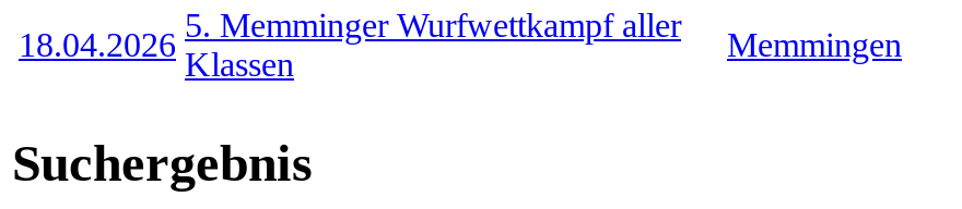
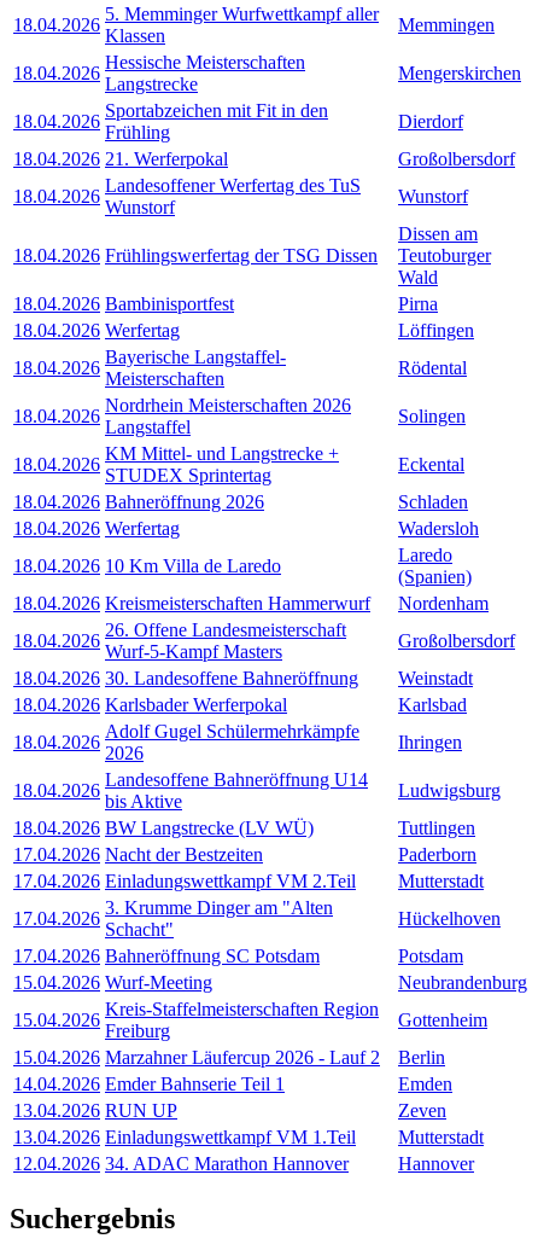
none -> [13,62,100,83] 18.04.2026
none -> [13,62,521,131] Mengerskirchen | 18.04.2026
none -> [13,111,515,206] Dierdorf | 18.04.2026 21. Werferpokal | Großolbersdorf | 18.04.2026
none -> [13,186,468,265] Wunstorf | 18.04.2026 Frühlingswerfertag der TSG Dissen
none -> [13,223,491,378] Dissen am | Teutoburger | Wald | 18.04.2026 Bambinisportfest | Pirna | 18.04.2026 Werfertag | Löffingen | 18.04.2026
none -> [13,357,467,426] Rödental | 18.04.2026
none -> [13,405,466,474] Solingen | 18.04.2026
none -> [13,454,479,576] Eckental | 18.04.2026 Bahneröffnung 2026 | Schladen | 18.04.2026 Werfertag | Wadersloh | 18.04.2026 10 Km Villa de Laredo
none -> [13,544,489,650] Laredo | (Spanien) | 18.04.2026 Kreismeisterschaften Hammerwurf | Nordenham | 18.04.2026
none -> [13,630,515,752] Großolbersdorf | 18.04.2026 30. Landesoffene Bahneröffnung | Weinstadt | 18.04.2026 Karlsbader Werferpokal | Karlsbad | 18.04.2026
none -> [13,731,462,800] Ihringen | 18.04.2026
none -> [13,780,501,928] Ludwigsburg | 18.04.2026 BW Langstrecke (LV WÜ) | Tuttlingen | 17.04.2026 Nacht der Bestzeiten | Paderborn | 17.04.2026 Einladungswettkampf VM 2.Teil | Mutterstadt | 17.04.2026
none -> [13,908,527,1030] Hückelhoven | 17.04.2026 Bahneröffnung SC Potsdam | Potsdam | 15.04.2026 Wurf-Meeting | Neubrandenburg | 15.04.2026
none -> [13,1009,487,1173] Gottenheim | 15.04.2026 Marzahner Läufercup 2026 - Lauf 2 | Berlin | 14.04.2026 Emder Bahnserie Teil 1 | Emden | 13.04.2026 RUN UP | Zeven | 13.04.2026 Einladungswettkampf VM 1.Teil | Mutterstadt | 12.04.2026 34. ADAC Marathon Hannover | Hannover
none -> [105,51,305,94] Hessische Meisterschaften | Langstrecke
none -> [105,100,328,142] Sportabzeichen mit Fit in den | Frühling
none -> [105,175,361,217] Landesoffener Werfertag des TuS | Wunstorf
none -> [105,346,286,388] Bayerische Langstaffel- | Meisterschaften
none -> [105,394,351,437] Nordrhein Meisterschaften 2026 | Langstaffel
none -> [105,443,339,485] KM Mittel- und Langstrecke + | STUDEX Sprintertag
none -> [105,619,346,661] 26. Offene Landesmeisterschaft | Wurf-5-Kampf Masters
none -> [105,721,359,763] Adolf Gugel Schülermehrkämpfe | 2026
none -> [105,769,368,811] Landesoffene Bahneröffnung U14 | bis Aktive
none -> [105,897,333,939] 3. Krumme Dinger am "Alten | Schacht"
none -> [105,998,379,1041] Kreis-Staffelmeisterschaften Region | Freiburg

